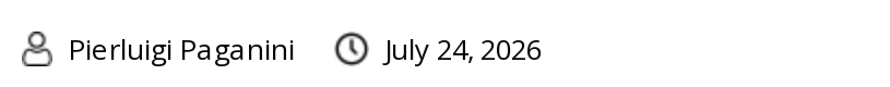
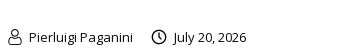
[384,29,542,68] July 24, 2026 -> [174,28,246,46] July 20, 2026

